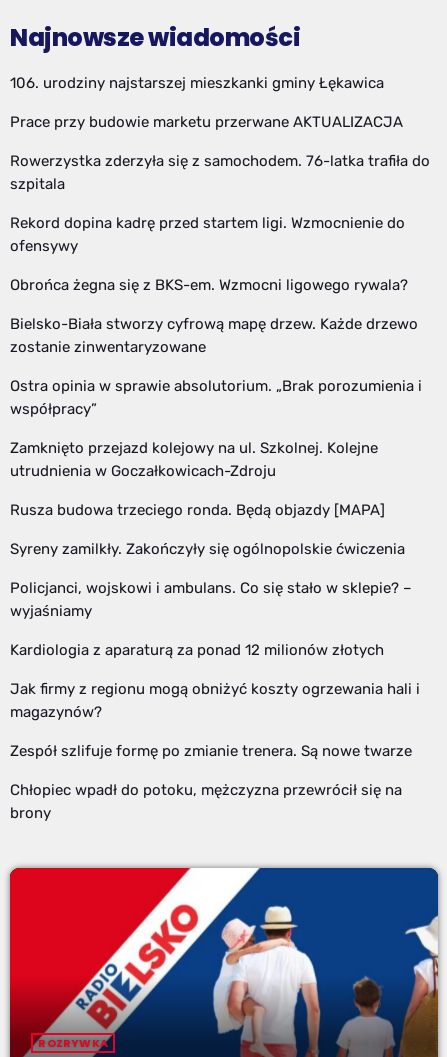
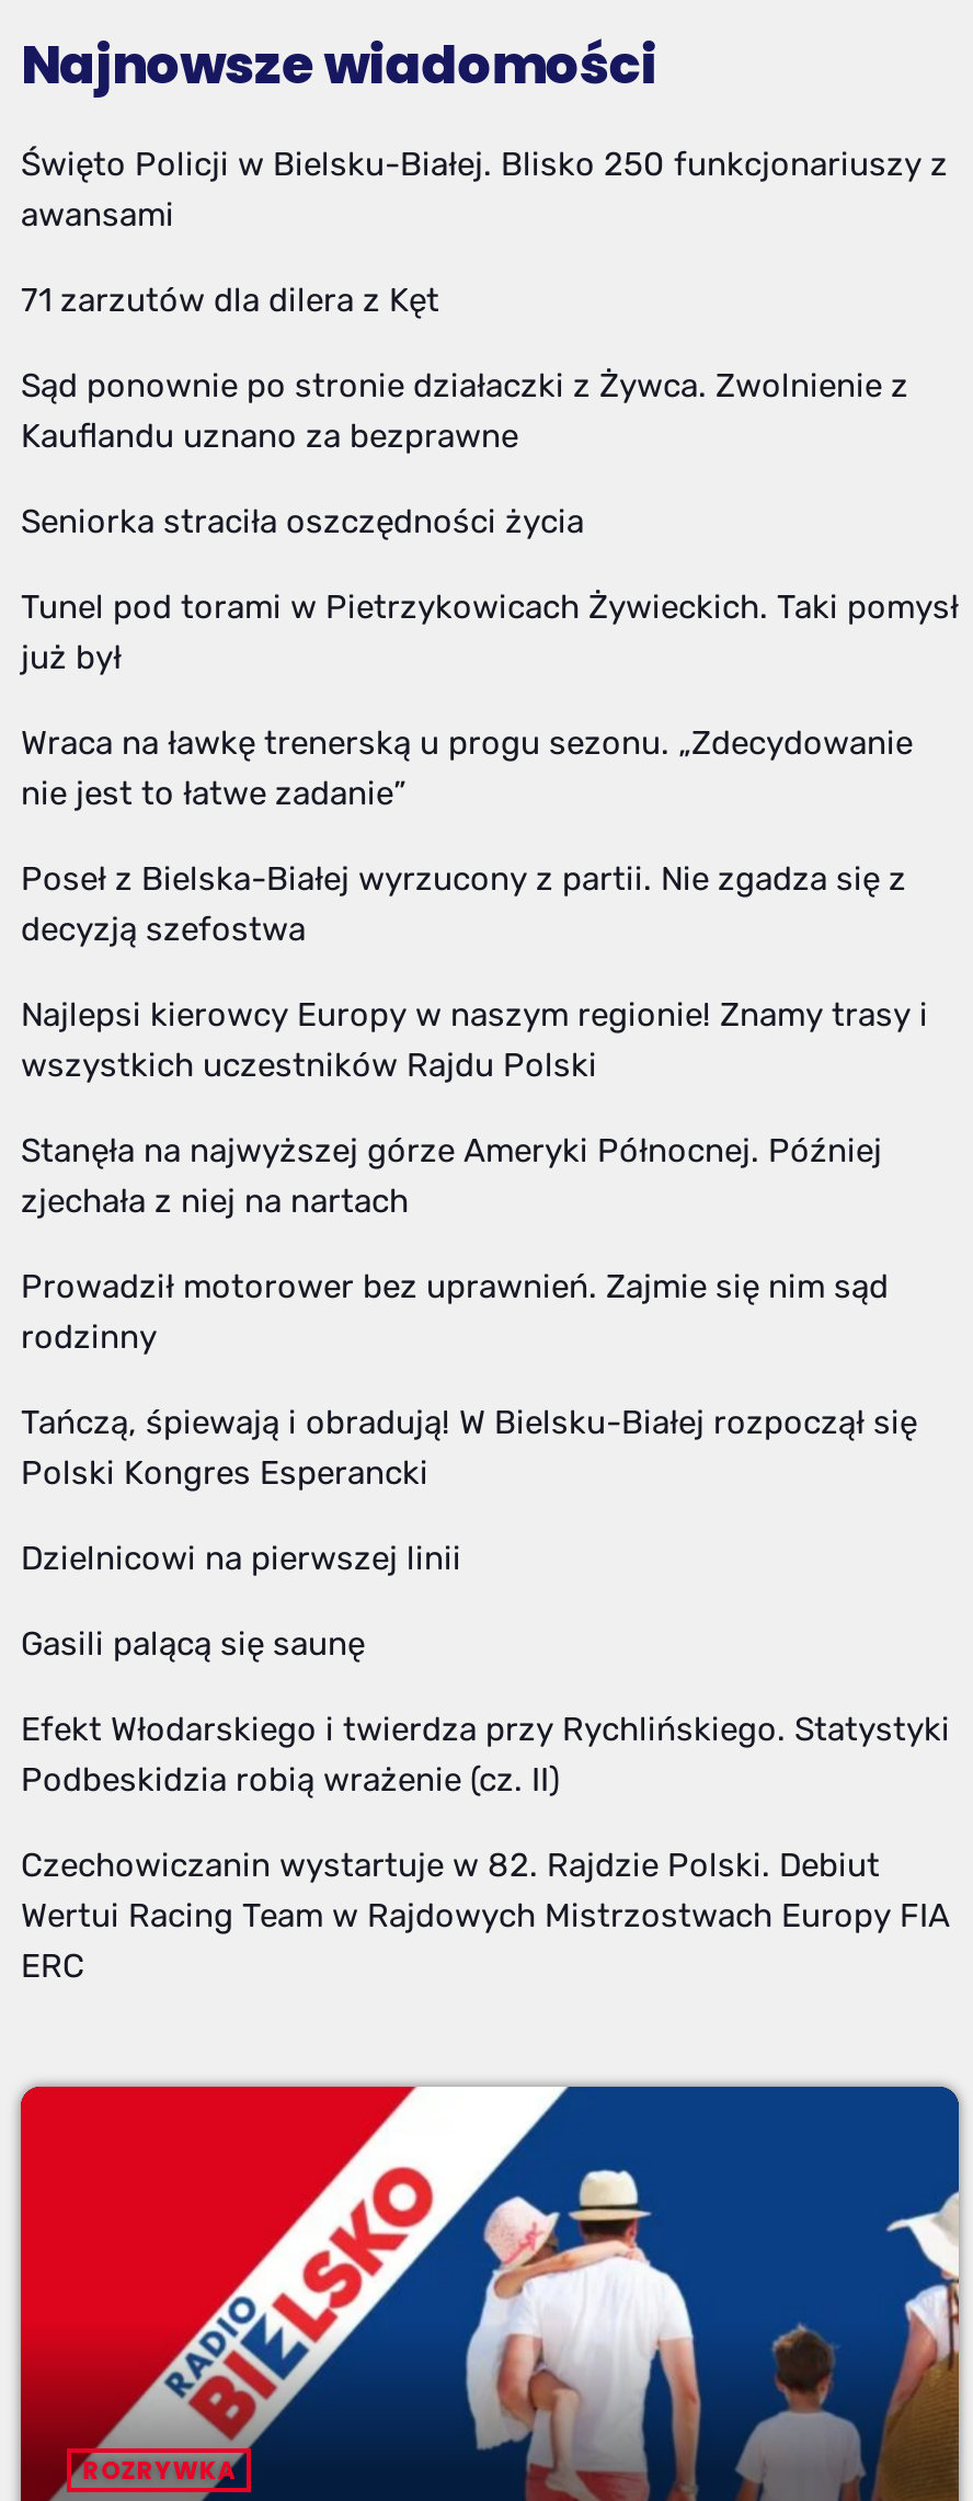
[10,73,384,91] 106. urodziny najstarszej mieszkanki gminy Łękawica -> [21,144,948,233] Święto Policji w Bielsku-Białej. Blisko 250 funkcjonariuszy z | awansami
[10,112,403,130] Prace przy budowie marketu przerwane AKTUALIZACJA -> [21,279,439,319] 71 zarzutów dla dilera z Kęt
[10,151,430,192] Rowerzystka zderzyła się z samochodem. 76-latka trafiła do | szpitala -> [21,365,908,455] Sąd ponownie po stronie działaczki z Żywca. Zwolnienie z | Kauflandu uznano za bezprawne
[10,213,405,254] Rekord dopina kadrę przed startem ligi. Wzmocnienie do | ofensywy -> [21,501,584,540] Seniorka straciła oszczędności życia
[10,275,408,293] Obrońca żegna się z BKS-em. Wzmocni ligowego rywala? -> [21,586,959,676] Tunel pod torami w Pietrzykowicach Żywieckich. Taki pomysł | już był
[10,314,418,355] Bielsko-Biała stworzy cyfrową mapę drzew. Każde drzewo | zostanie zinwentaryzowane -> [21,722,913,812] Wraca na ławkę trenerską u progu sezonu. „Zdecydowanie | nie jest to łatwe zadanie”
[10,376,422,417] Ostra opinia w sprawie absolutorium. „Brak porozumienia i | współpracy” -> [21,858,906,948] Poseł z Bielska-Białej wyrzucony z partii. Nie zgadza się z | decyzją szefostwa
[10,438,378,479] Zamknięto przejazd kolejowy na ul. Szkolnej. Kolejne | utrudnienia w Goczałkowicach-Zdroju -> [21,994,928,1084] Najlepsi kierowcy Europy w naszym regionie! Znamy trasy i | wszystkich uczestników Rajdu Polski
[10,500,385,518] Rusza budowa trzeciego ronda. Będą objazdy [MAPA] -> [21,1130,882,1220] Stanęła na najwyższej górze Ameryki Północnej. Później | zjechała z niej na nartach
[10,539,405,557] Syreny zamilkły. Zakończyły się ogólnopolskie ćwiczenia -> [21,1266,889,1356] Prowadził motorower bez uprawnień. Zajmie się nim sąd | rodzinny
[10,578,412,619] Policjanci, wojskowi i ambulans. Co się stało w sklepie? – | wyjaśniamy -> [21,1402,917,1492] Tańczą, śpiewają i obradują! W Bielsku-Białej rozpoczął się | Polski Kongres Esperancki
[10,640,384,658] Kardiologia z aparaturą za ponad 12 milionów złotych -> [21,1538,461,1577] Dzielnicowi na pierwszej linii
[10,679,420,720] Jak firmy z regionu mogą obniżyć koszty ogrzewania hali i | magazynów? -> [21,1623,365,1663] Gasili palącą się saunę
[10,741,412,759] Zespół szlifuje formę po zmianie trenera. Są nowe twarze -> [21,1709,950,1798] Efekt Włodarskiego i twierdza przy Rychlińskiego. Statystyki | Podbeskidzia robią wrażenie (cz. II)
[10,780,402,821] Chłopiec wpadł do potoku, mężczyzna przewrócił się na | brony -> [21,1845,950,1985] Czechowiczanin wystartuje w 82. Rajdzie Polski. Debiut | Wertui Racing Team w Rajdowych Mistrzostwach Europy FIA | ERC

